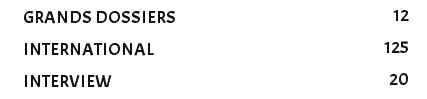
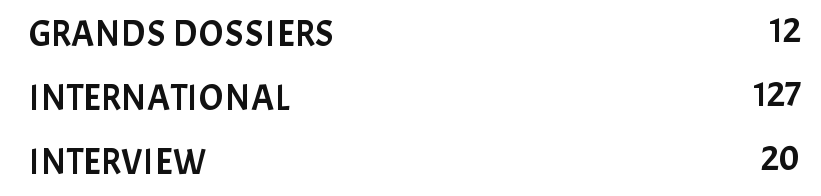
[384,36,409,59] 125 -> [753,73,801,119] 127

